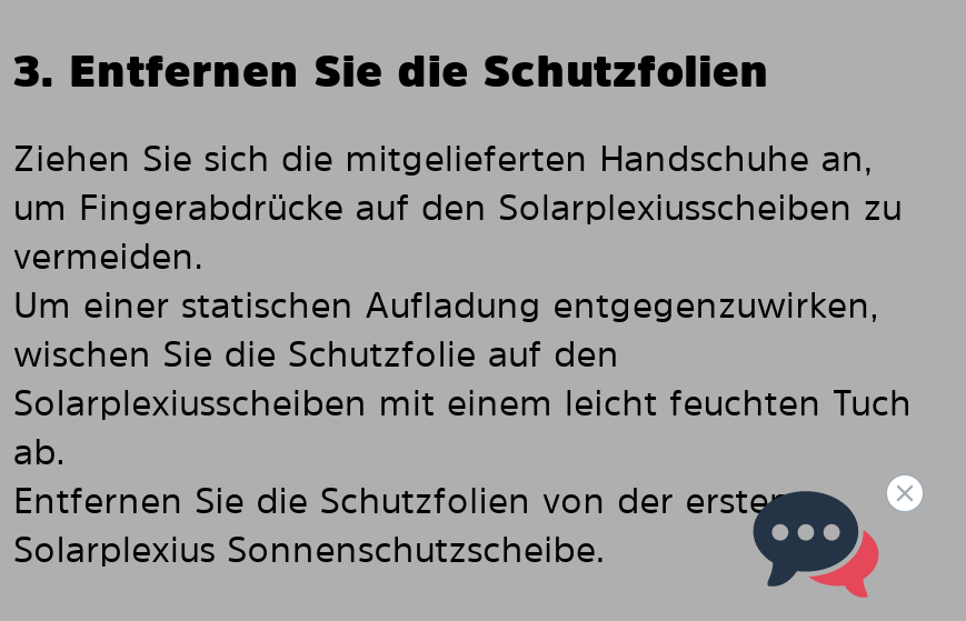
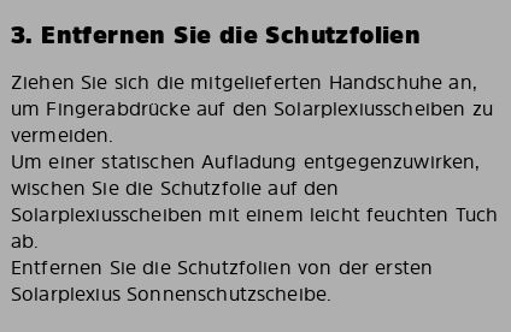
[751,473,925,600] [image] -> none

